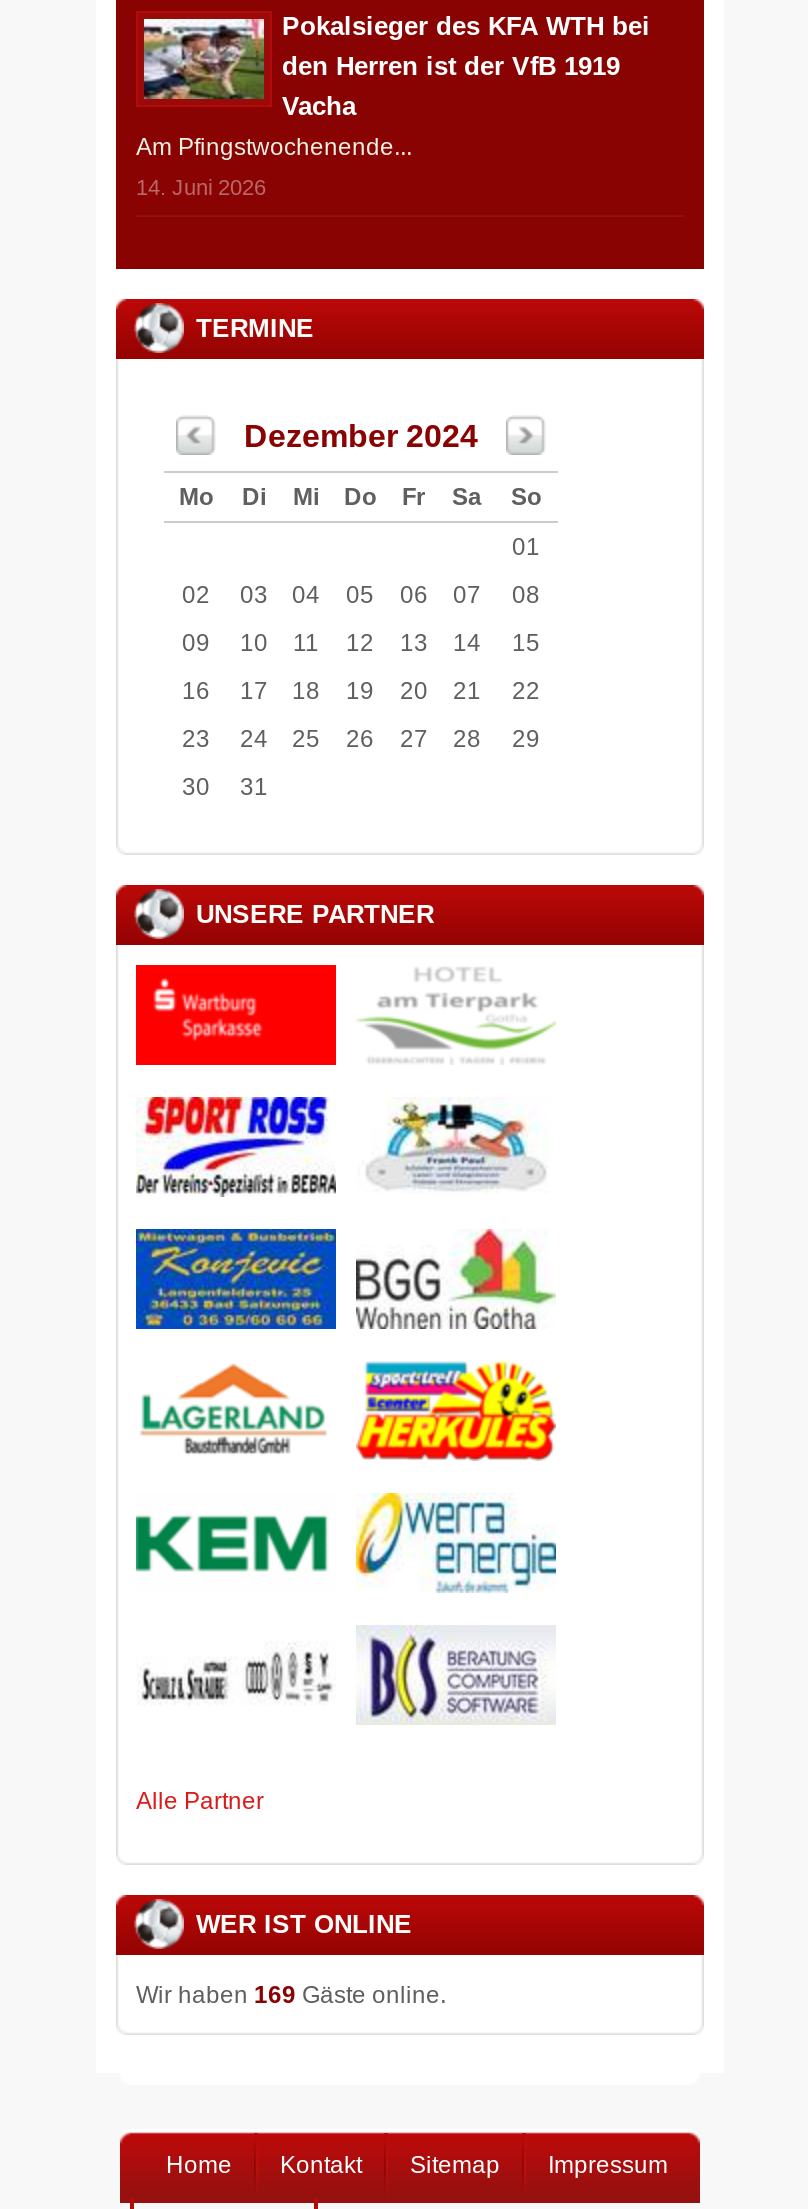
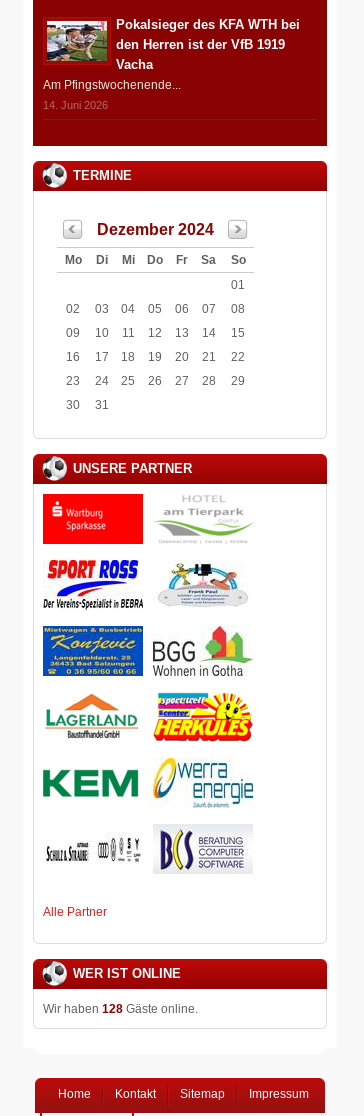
[136,1981,446,2009] Wir haben 169 Gäste online. -> [43,1002,198,1016] Wir haben 128 Gäste online.

